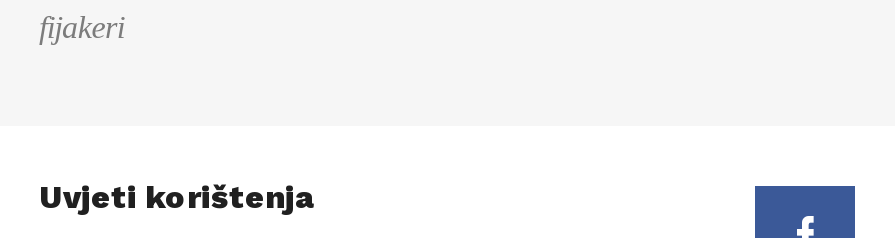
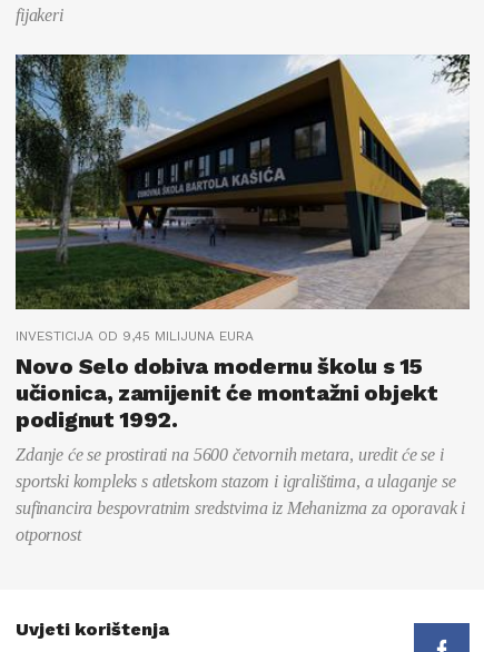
none -> [14,53,471,544] [image] | INVESTICIJA OD 9,45 MILIJUNA EURA | Novo Selo dobiva modernu školu s 15 | učionica, zamijenit će montažni objekt | podignut 1992. | Zdanje će se prostirati na 5600 četvornih metara, uredit će se i | sportski kompleks s atletskom stazom i igralištima, a ulaganje se | sufinancira bespovratnim sredstvima iz Mehanizma za oporavak i | otpornost

